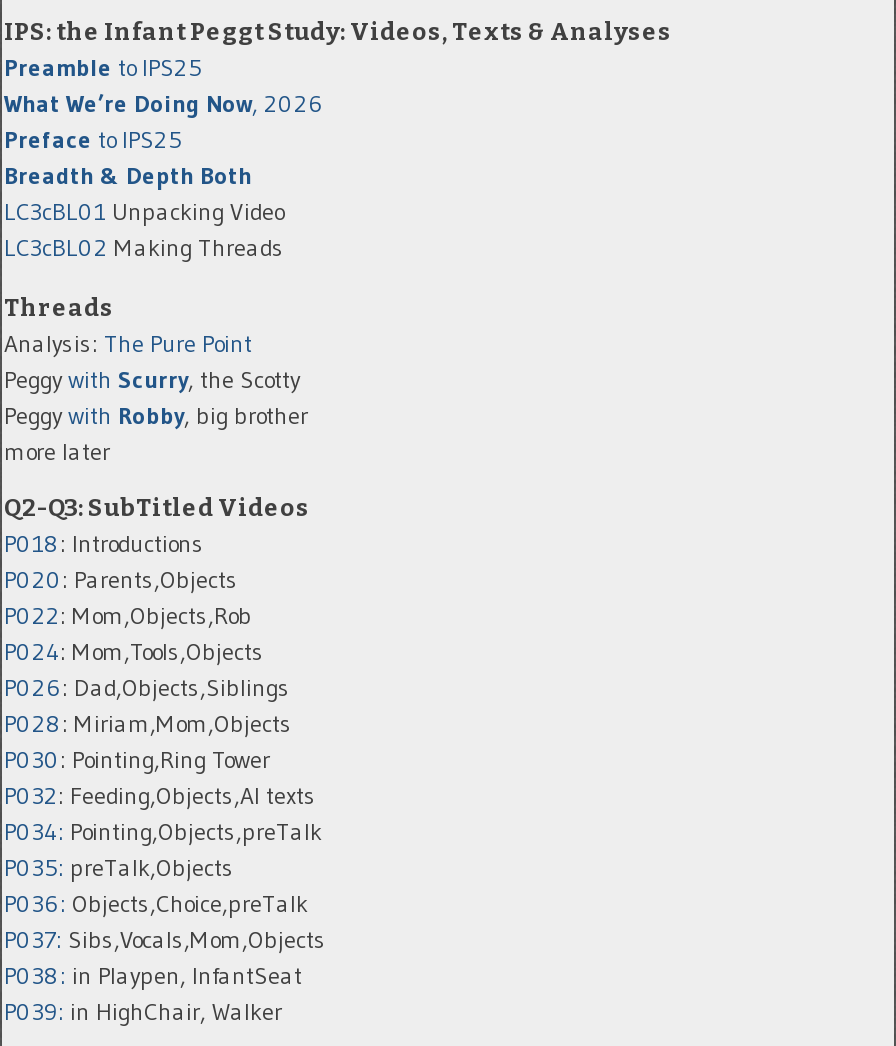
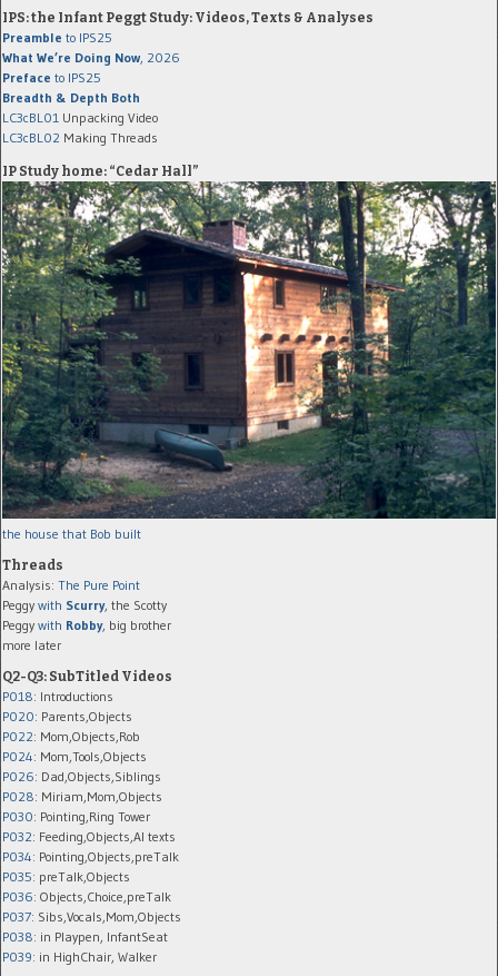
none -> [2,164,199,180] IP Study home: “Cedar Hall”
none -> [2,180,495,542] [image] | the house that Bob built

